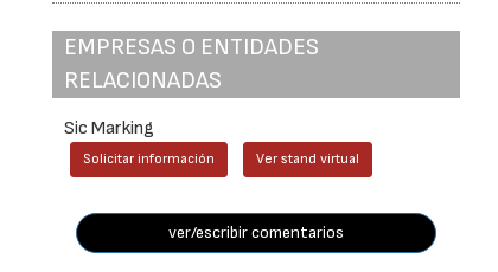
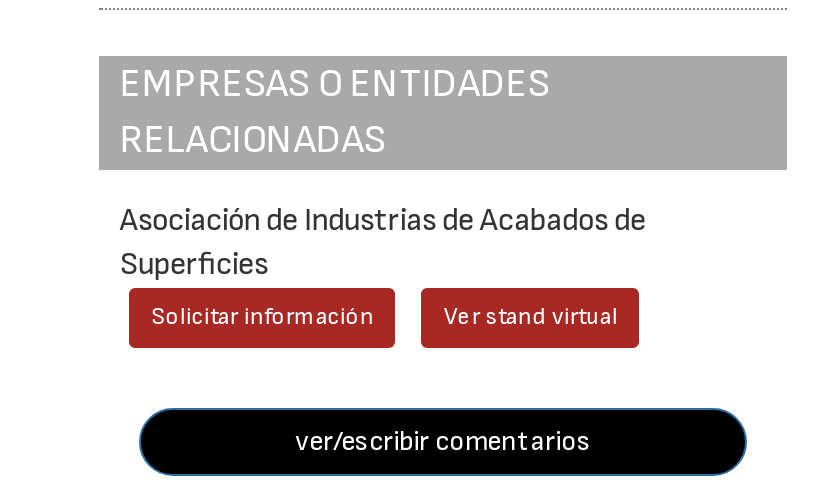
[65,117,155,140] Sic Marking -> [120,202,646,284] Asociación de Industrias de Acabados de | Superficies

